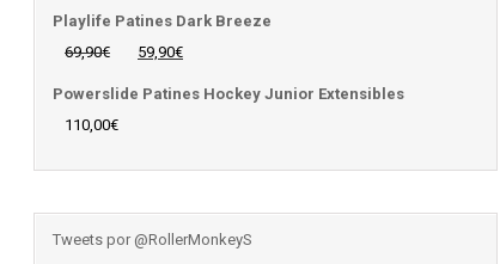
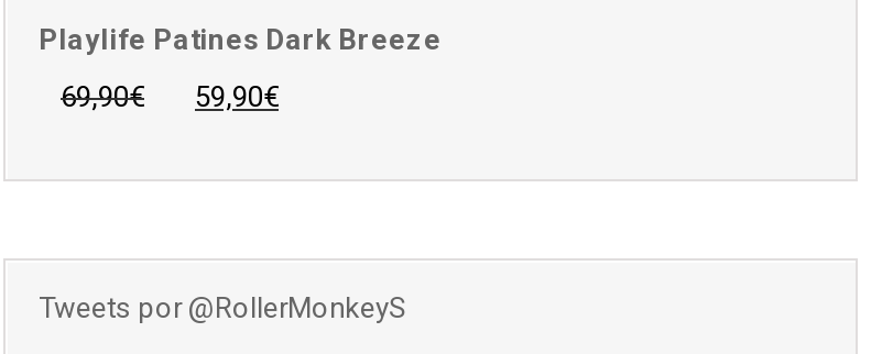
[53,85,404,134] Powerslide Patines Hockey Junior Extensibles | 110,00€ -> none

